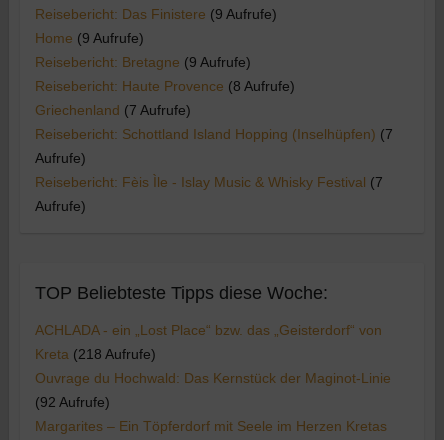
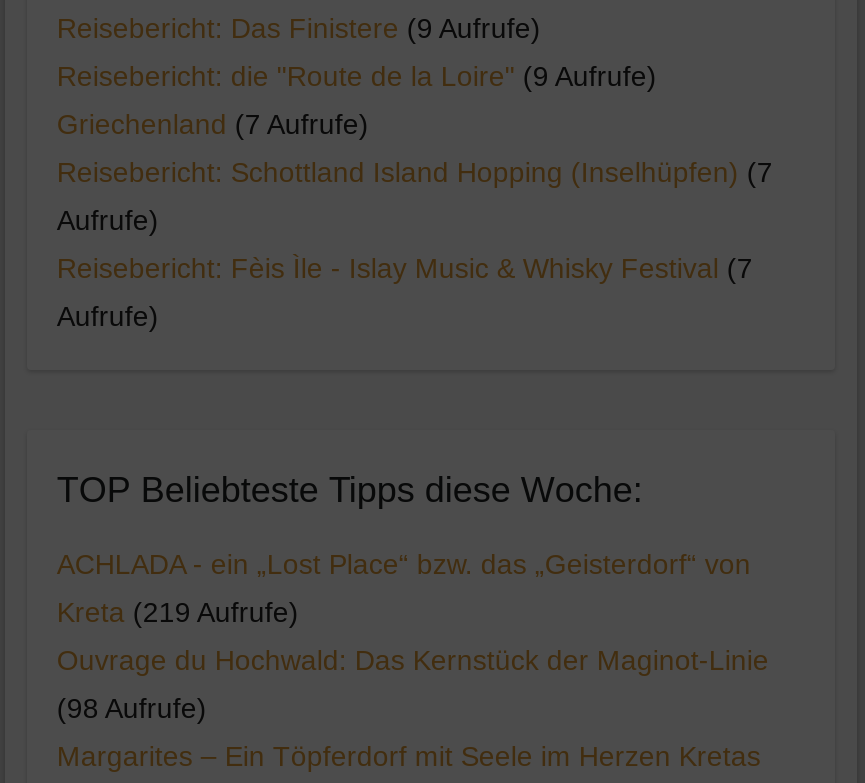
[35,30,295,94] Home (9 Aufrufe) | Reisebericht: Bretagne (9 Aufrufe) | Reisebericht: Haute Provence (8 Aufrufe) -> [57,60,657,92] Reisebericht: die "Route de la Loire" (9 Aufrufe)
[35,346,156,362] Kreta (218 Aufrufe) -> [57,596,299,628] Kreta (219 Aufrufe)
[35,394,110,410] (92 Aufrufe) -> [57,692,207,724] (98 Aufrufe)

